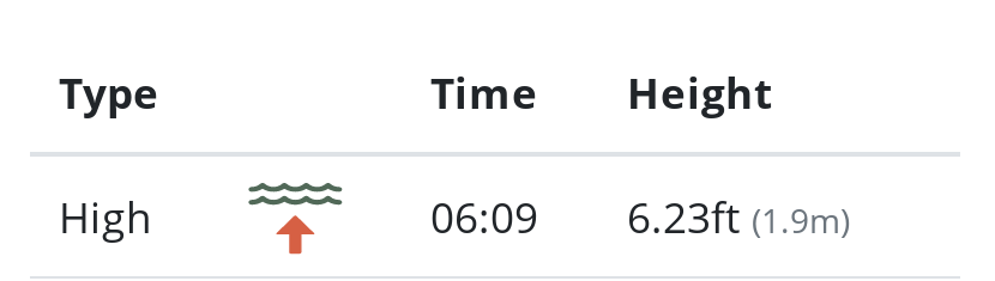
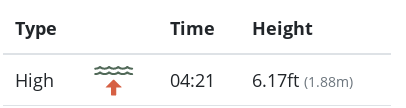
[430,187,850,245] 06:09 | 6.23ft (1.9m) -> [170,68,353,92] 04:21 | 6.17ft (1.88m)

